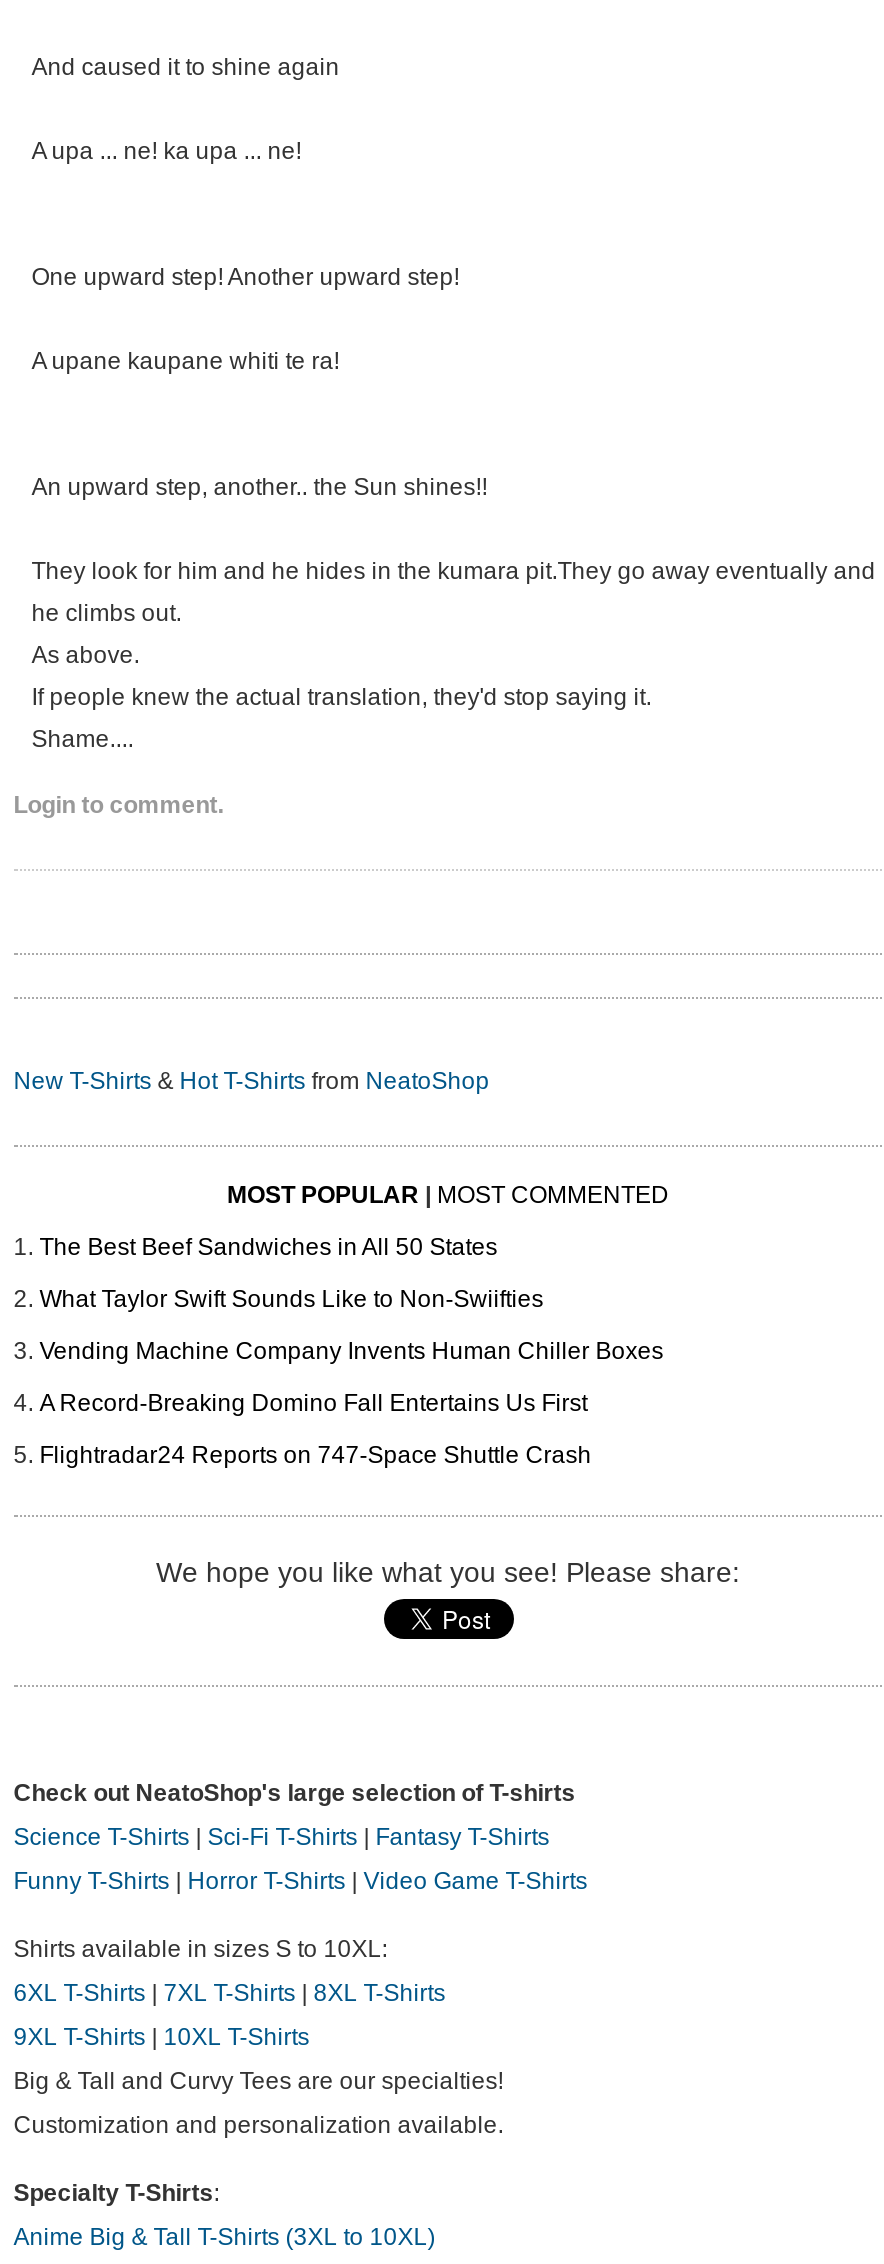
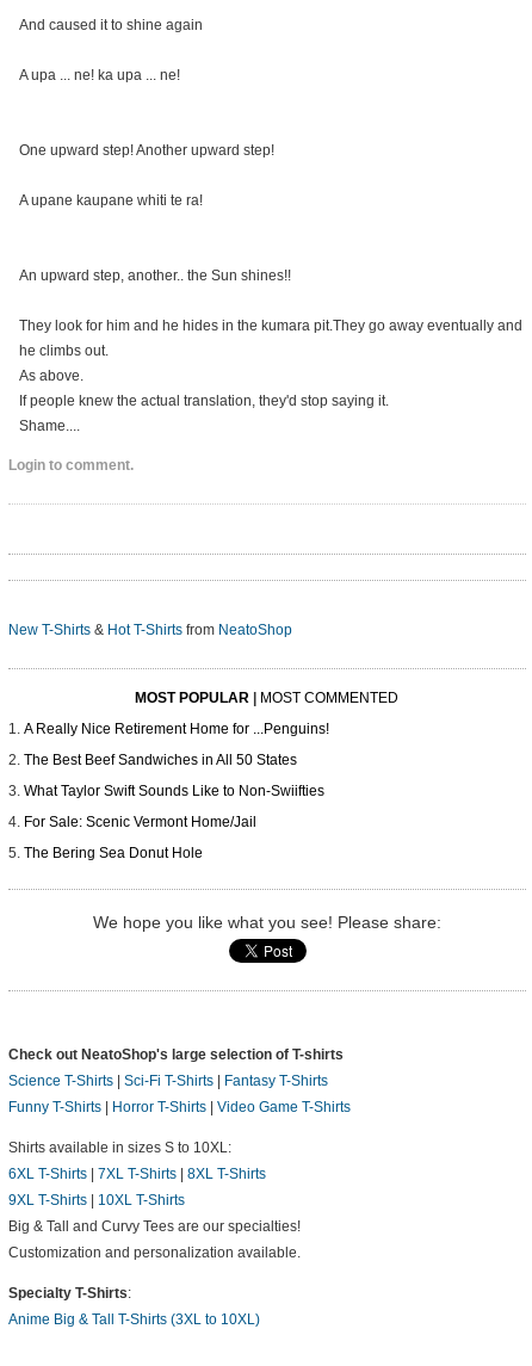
none -> [23,721,329,737] A Really Nice Retirement Home for ...Penguins!
moved [39,1233,543,1313] -> [23,752,324,799]: The Best Beef Sandwiches in All 50 States | What Taylor Swift Sounds Like to Non-Swiifties
[39,1337,663,1469] Vending Machine Company Invents Human Chiller Boxes | A Record-Breaking Domino Fall Entertains Us First | Flightradar24 Reports on 747-Space Shuttle Crash -> [23,814,256,861] For Sale: Scenic Vermont Home/Jail | The Bering Sea Donut Hole

